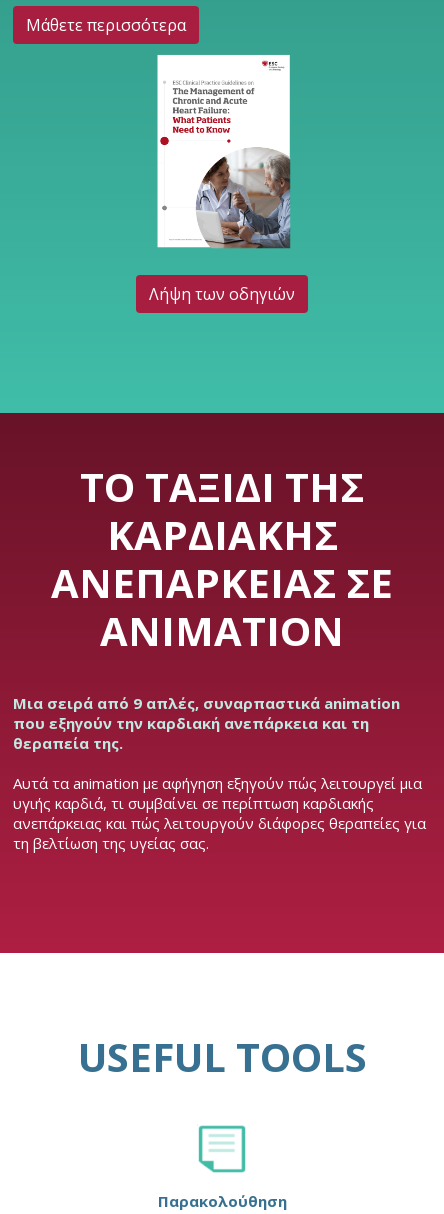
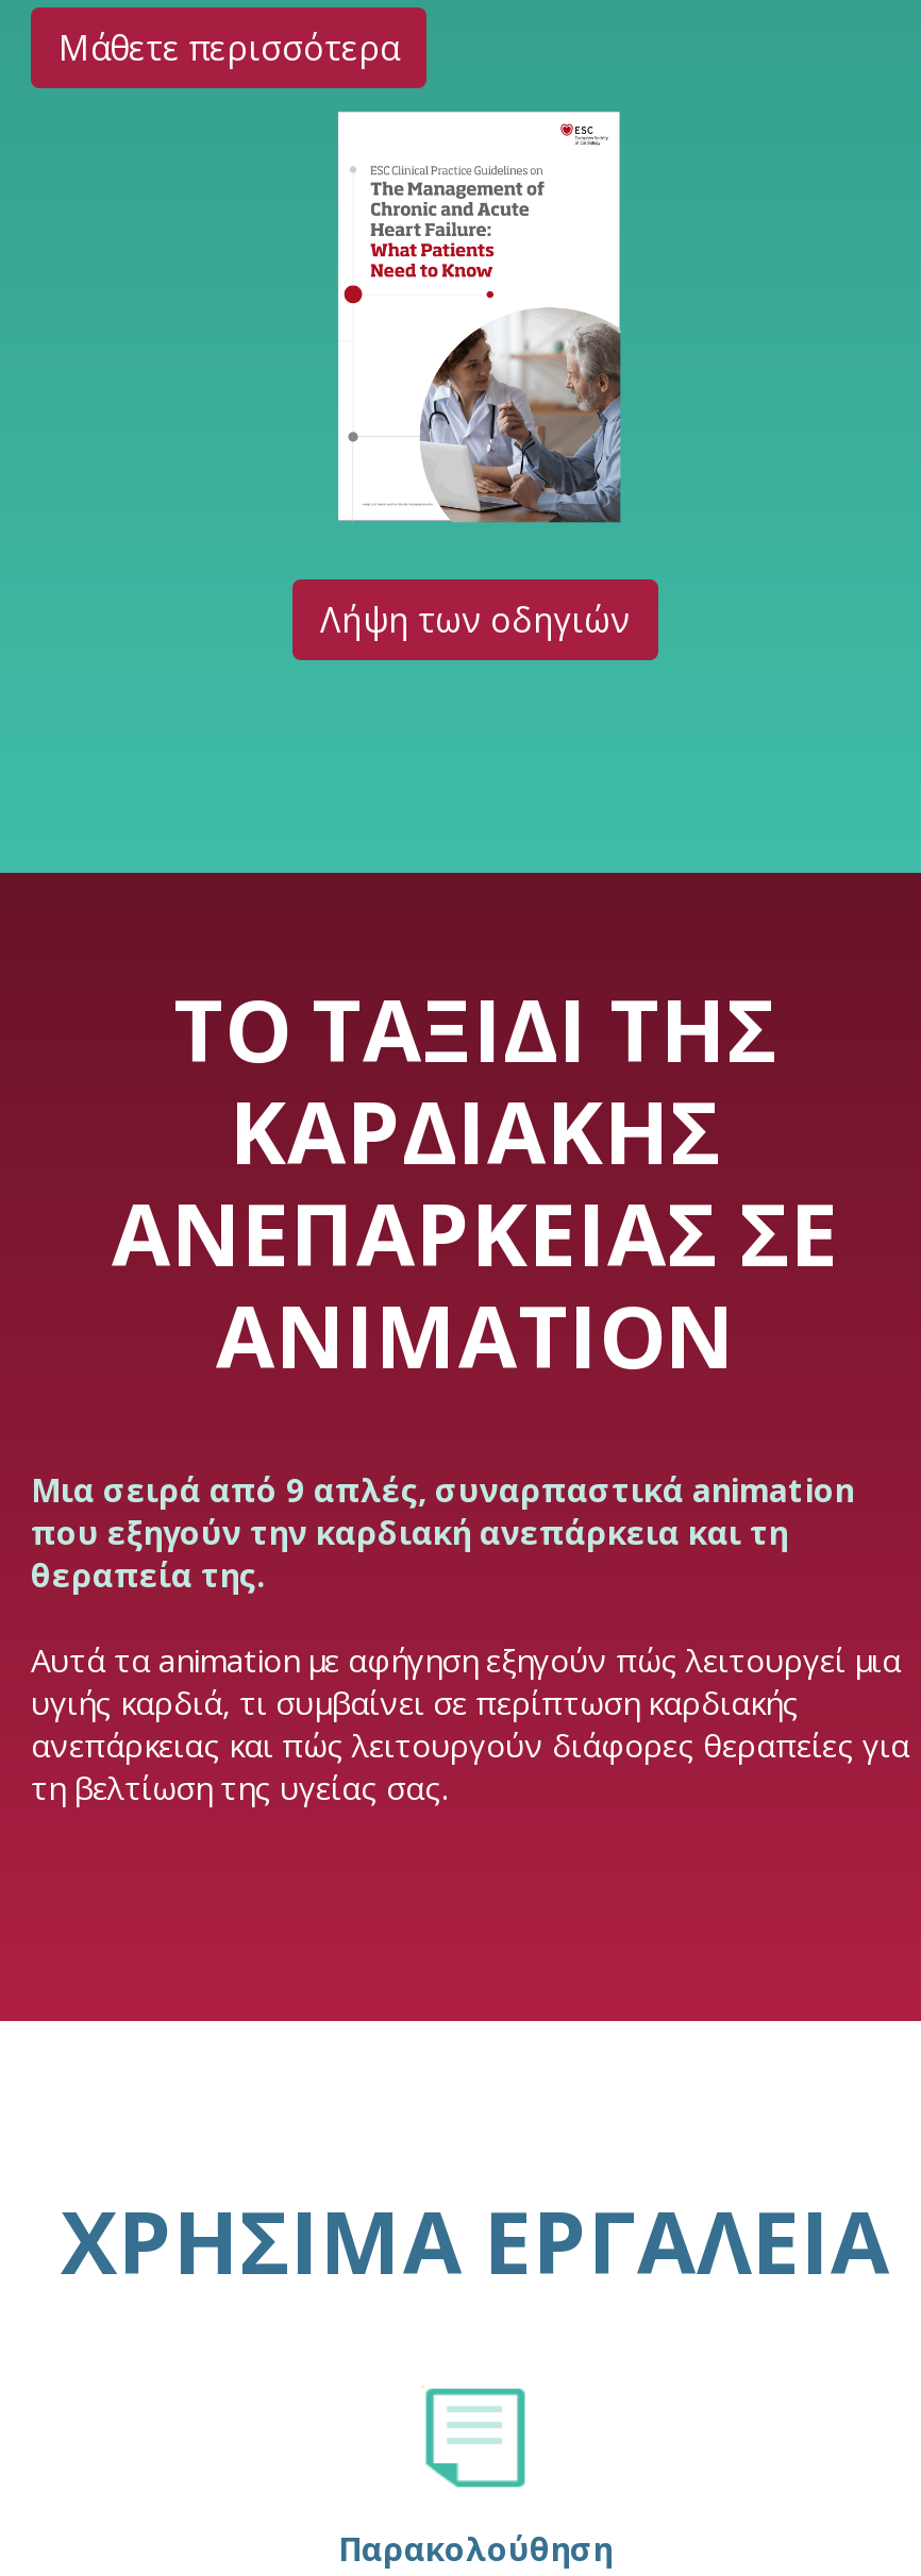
[77,1029,366,1084] USEFUL TOOLS -> [61,2183,890,2300] ΧΡΉΣΙΜΑ ΕΡΓΑΛΕΊΑ

